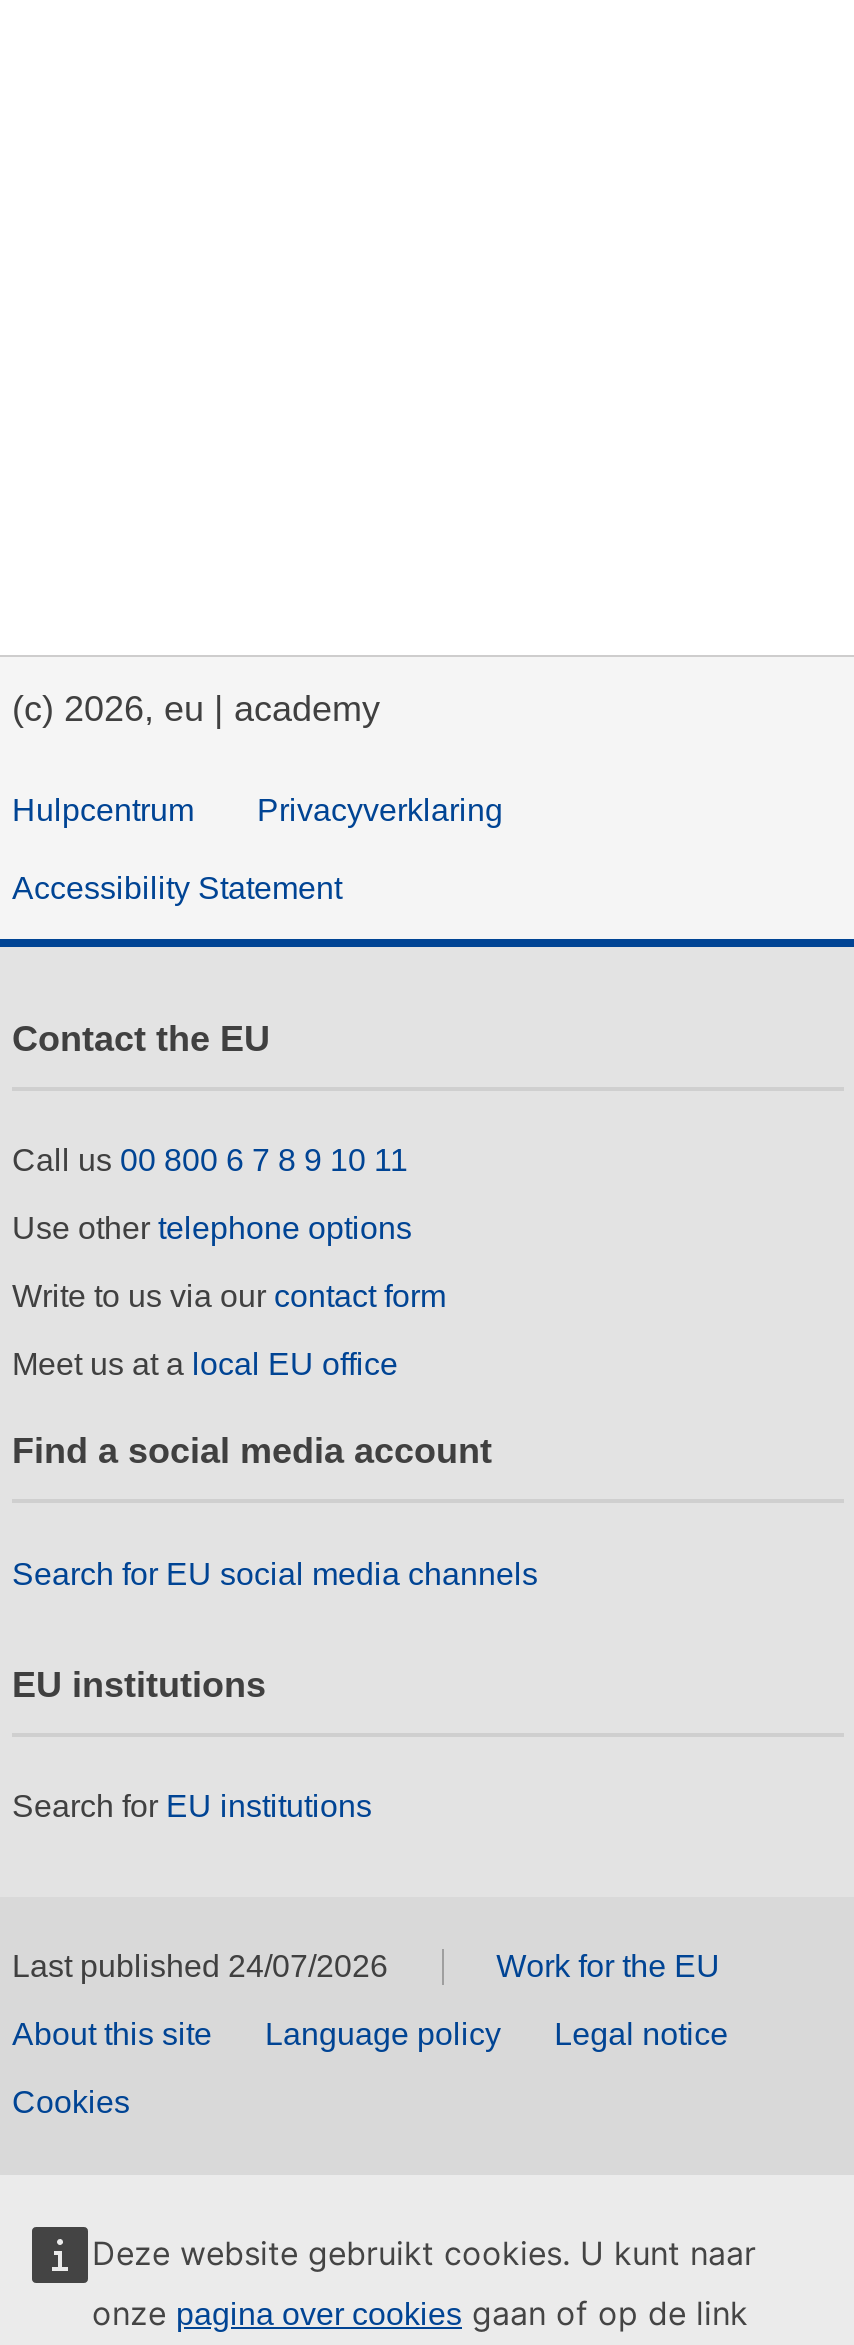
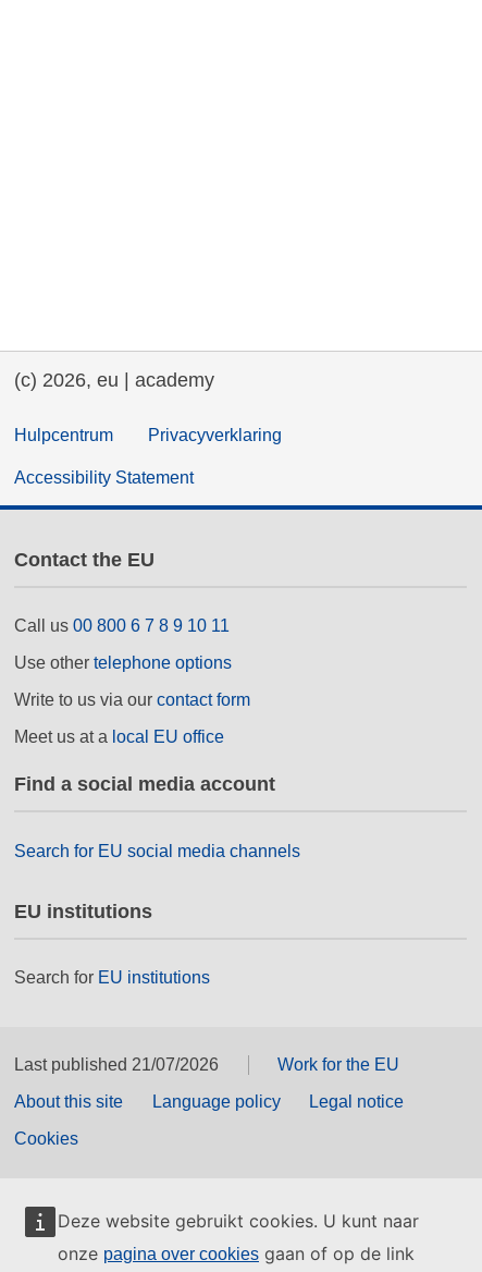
[12,1950,388,1984] Last published 24/07/2026 -> [14,1056,219,1074] Last published 21/07/2026

